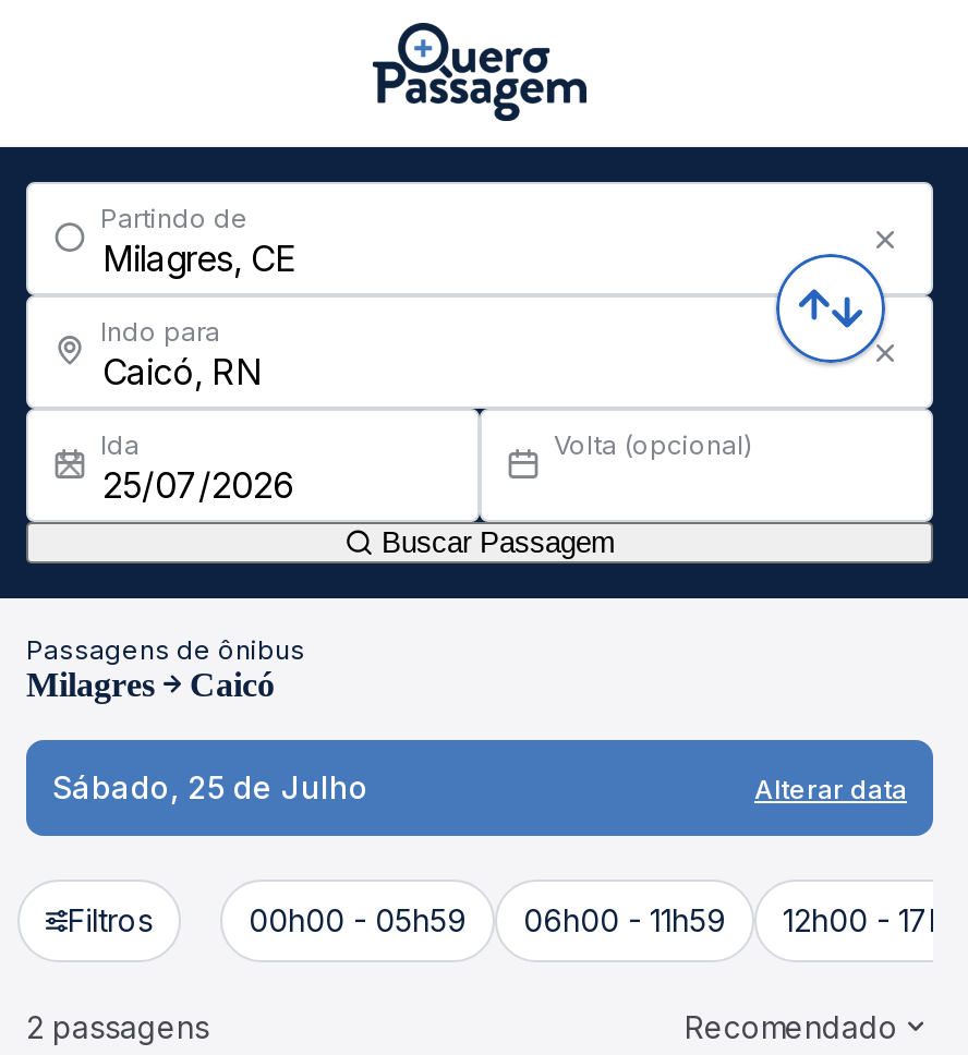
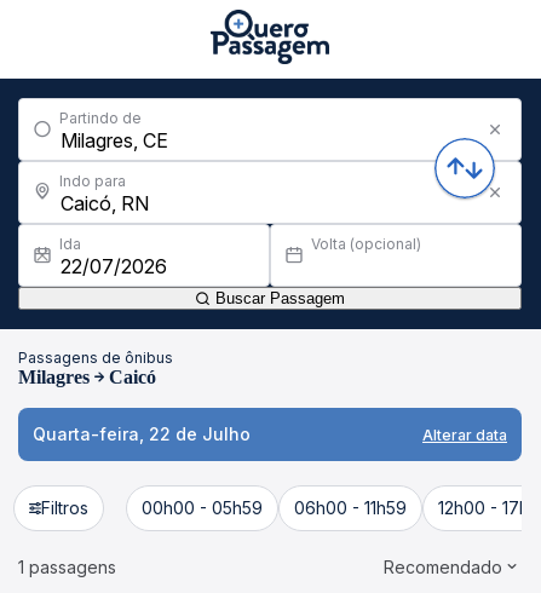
[52,768,368,805] Sábado, 25 de Julho -> [33,424,251,444] Quarta-feira, 22 de Julho
[26,1008,209,1045] 2 passagens -> [18,557,116,577] 1 passagens

